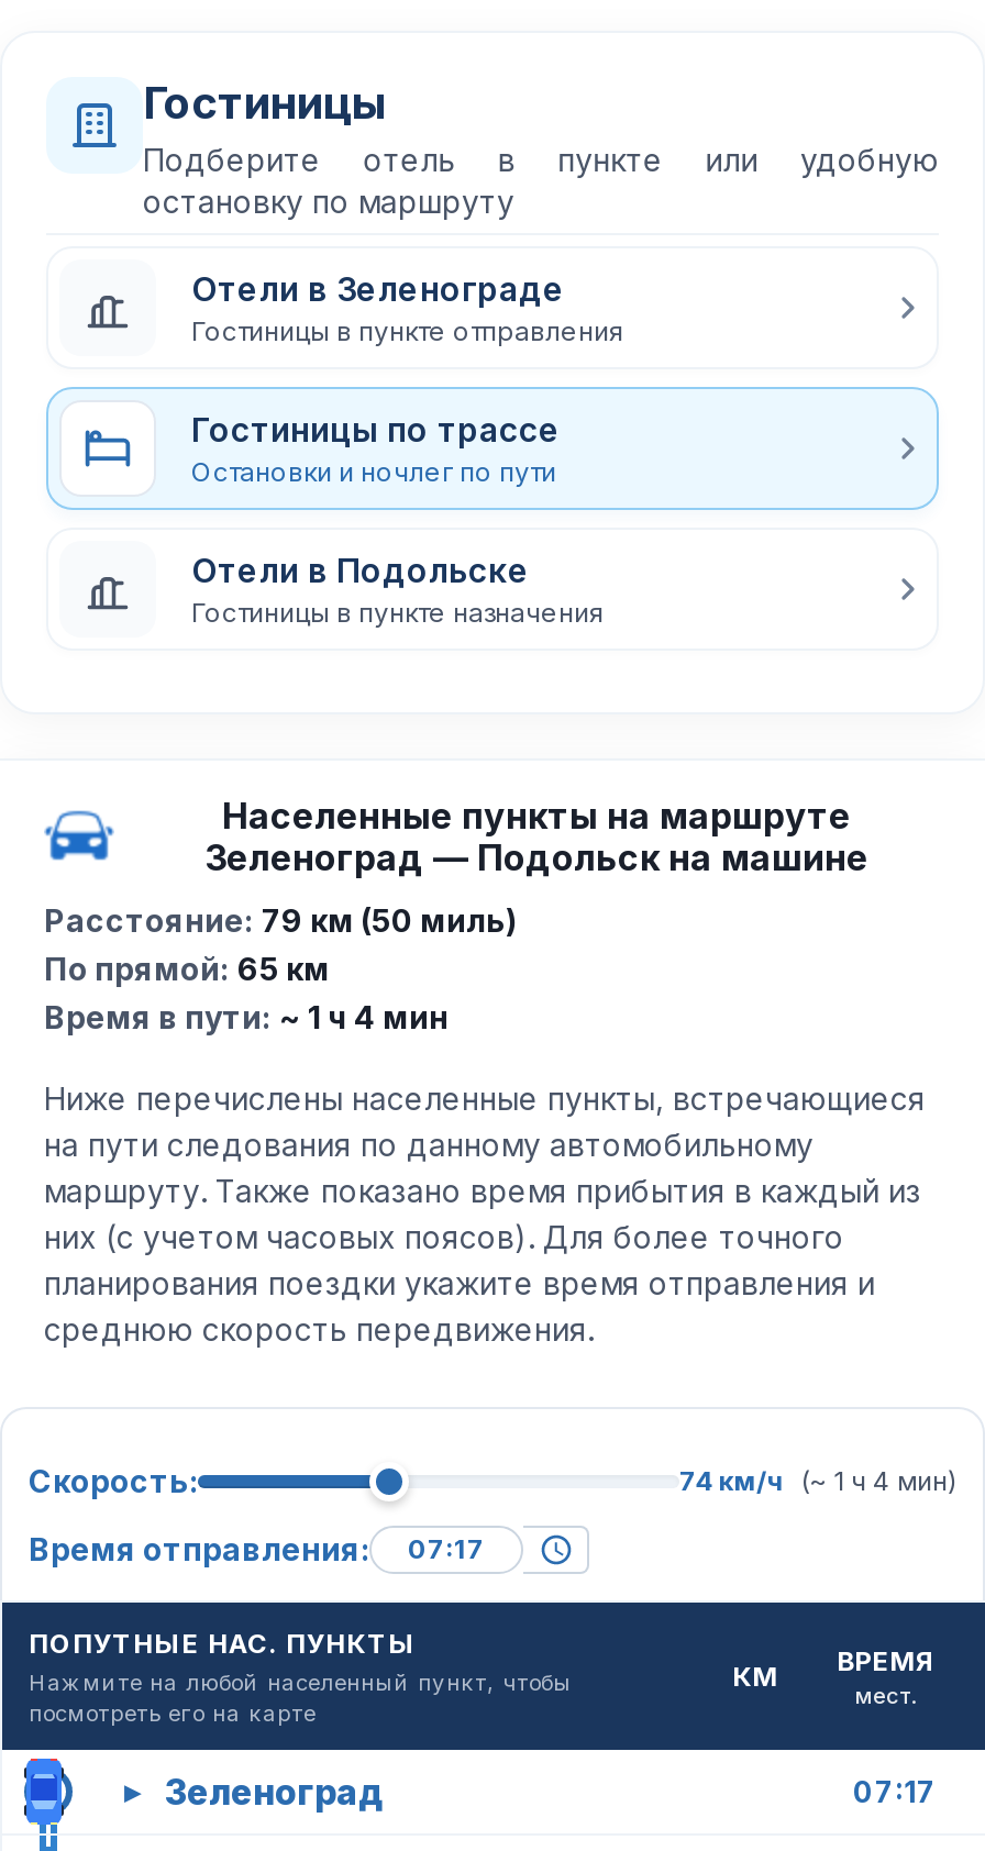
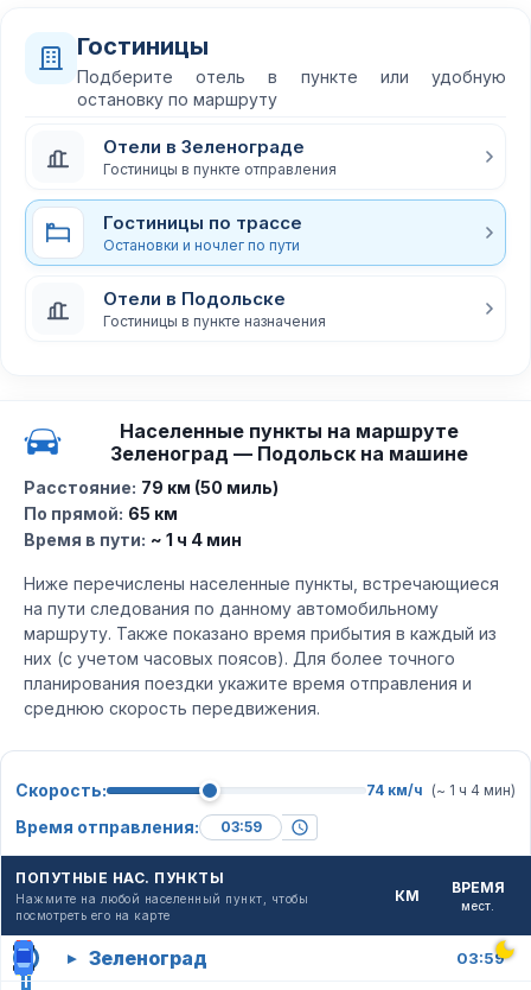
[853,1774,937,1809] 07:17 -> [456,948,505,967] 03:59

